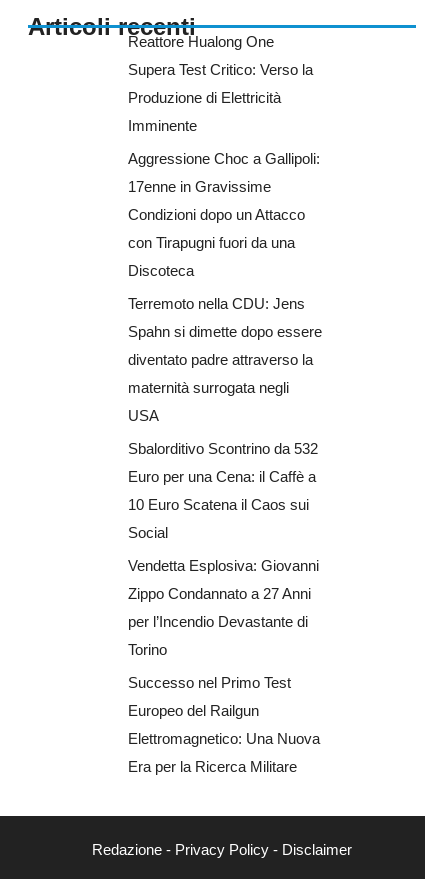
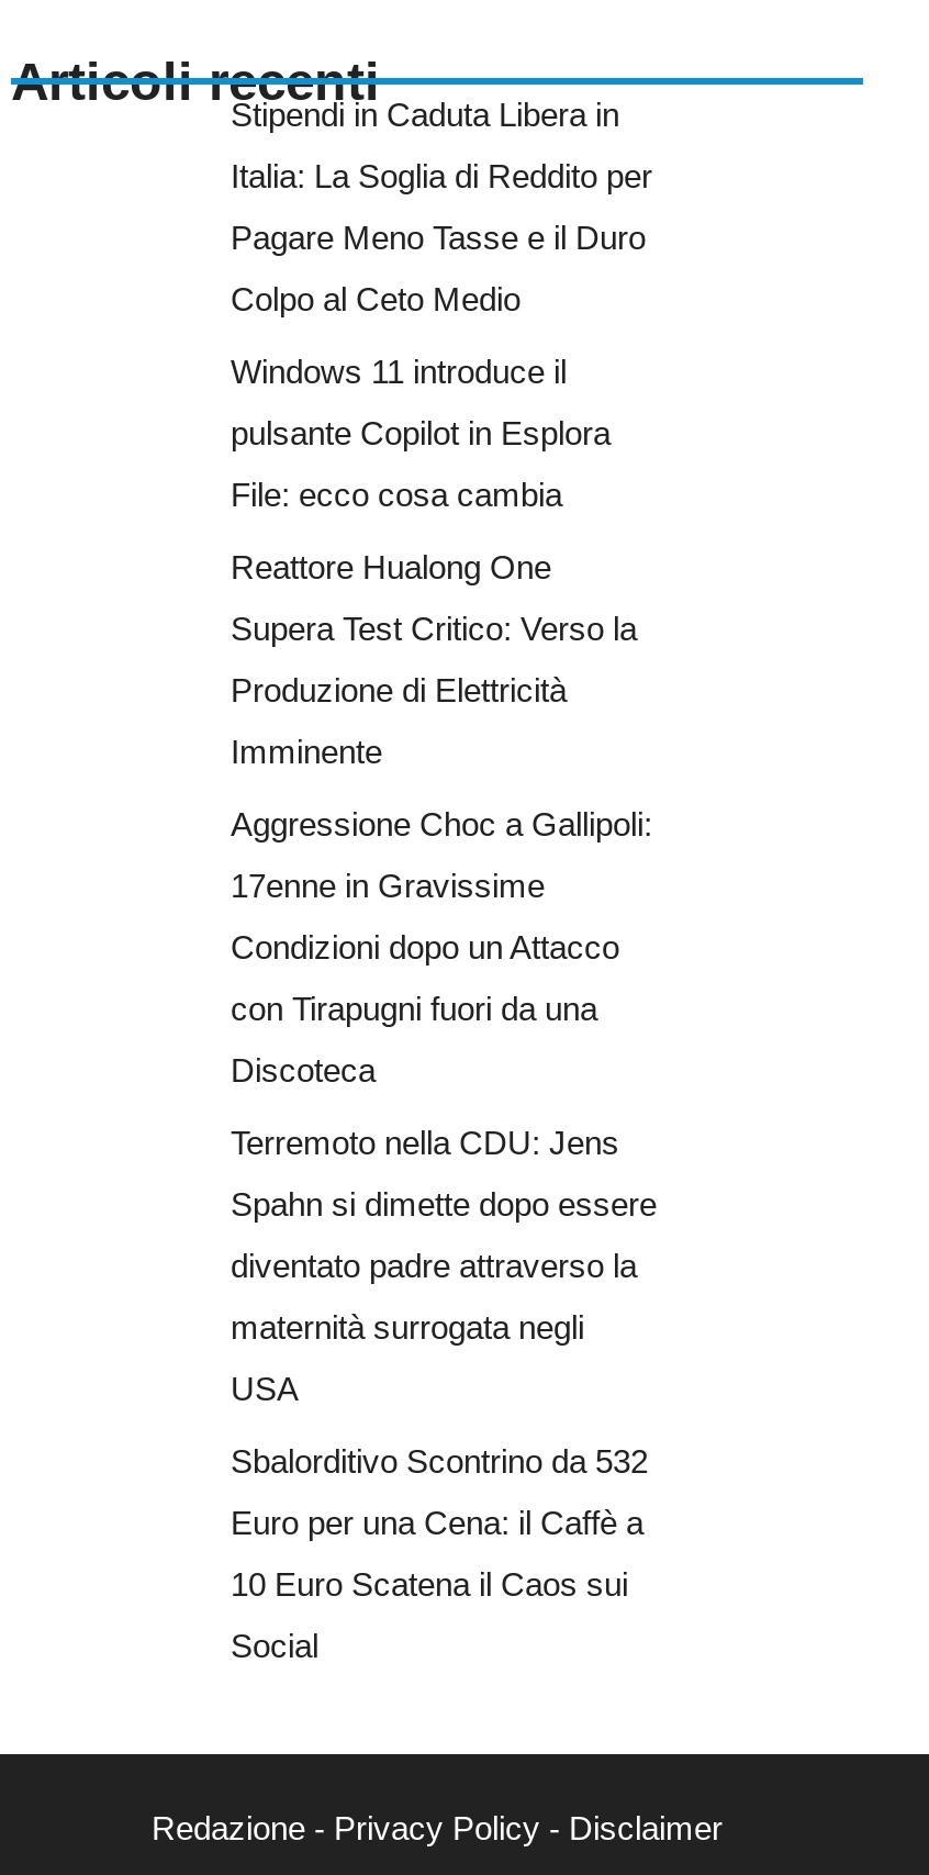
moved [128,33,322,541] -> [231,548,657,1664]: Reattore Hualong One | Supera Test Critico: Verso la | Produzione di Elettricità | ... | 10 Euro Scatena il Caos sui | Social
none -> [231,96,652,513] Stipendi in Caduta Libera in | Italia: La Soglia di Reddito per | Pagare Meno Tasse e il Duro | Colpo al Ceto Medio | Windows 11 introduce il | pulsante Copilot in Esplora | File: ecco cosa cambia
[128,557,320,775] Vendetta Esplosiva: Giovanni | Zippo Condannato a 27 Anni | per l’Incendio Devastante di | Torino | Successo nel Primo Test | Europeo del Railgun | Elettromagnetico: Una Nuova | Era per la Ricerca Militare -> none

